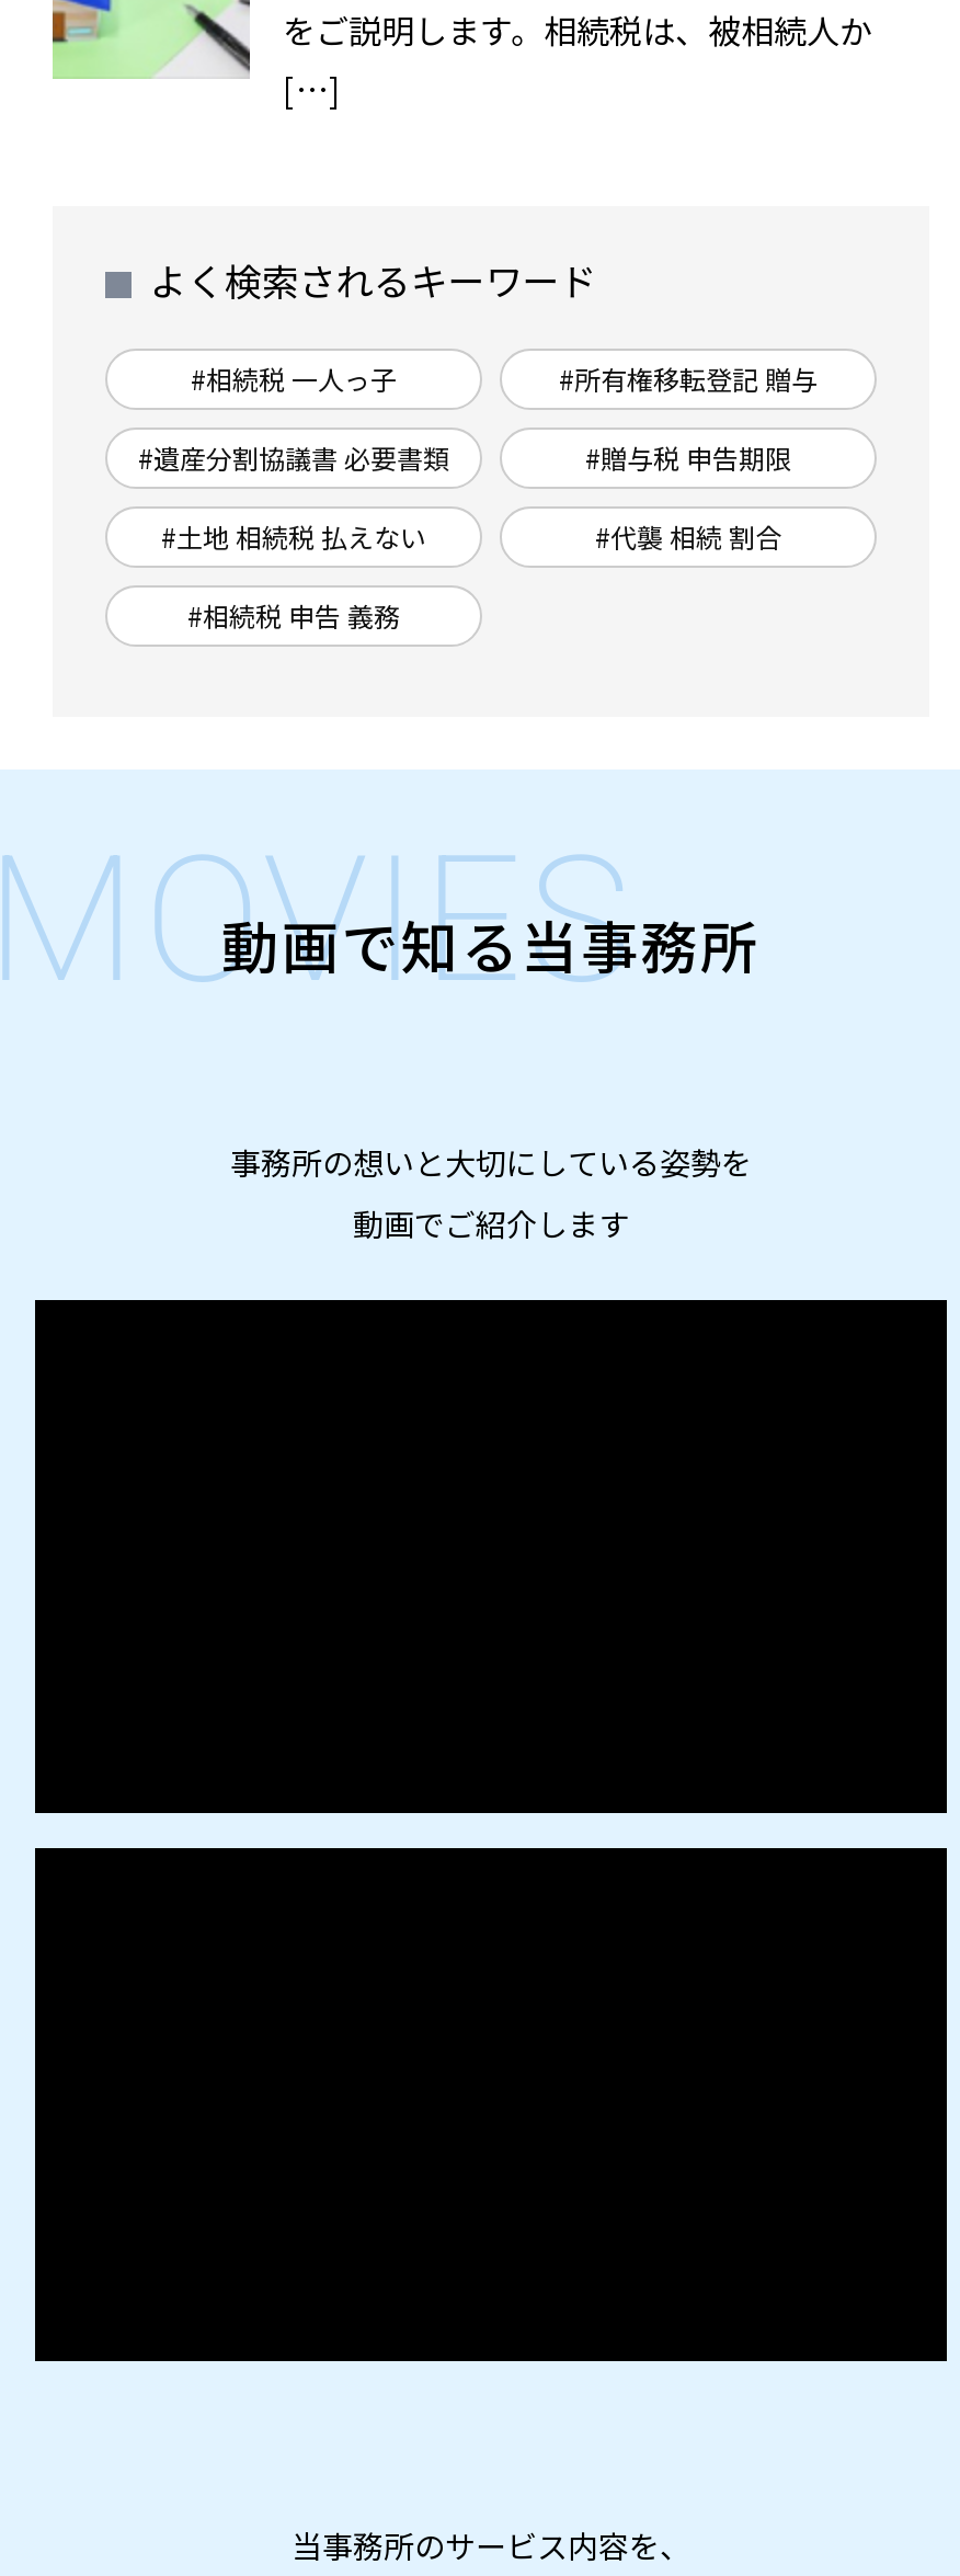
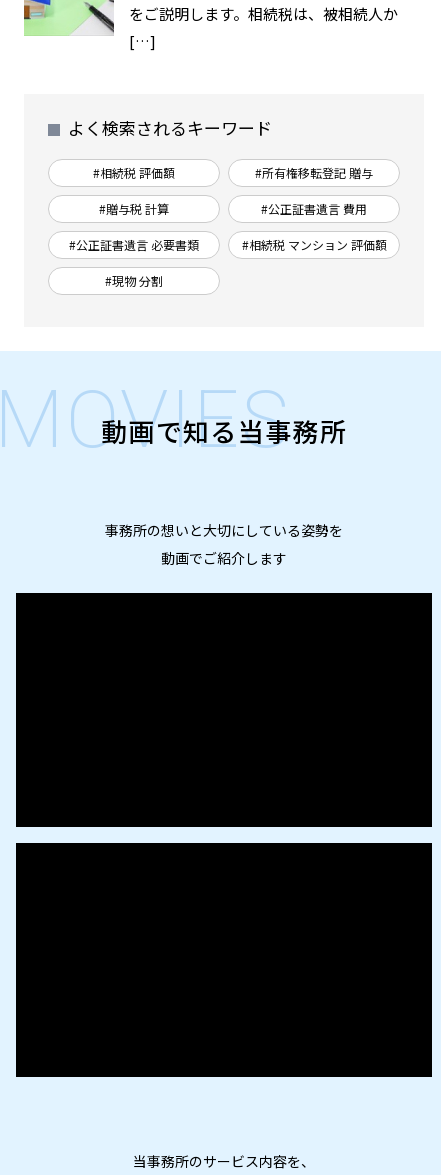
[191,359,397,396] #相続税 一人っ子 -> [93,164,175,181] #相続税 評価額
[138,438,791,475] #遺産分割協議書 必要書類 | #贈与税 申告期限 -> [99,200,367,217] #贈与税 計算 | #公正証書遺言 費用
[161,517,781,554] #土地 相続税 払えない | #代襲 相続 割合 -> [69,236,386,253] #公正証書遺言 必要書類 | #相続税 マンション 評価額
[187,595,400,633] #相続税 申告 義務 -> [105,272,163,289] #現物 分割

